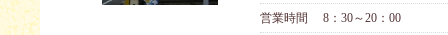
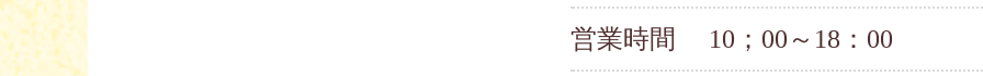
[260,11,401,25] 営業時間 8：30～20：00 -> [570,24,893,54] 営業時間 10；00～18：00

